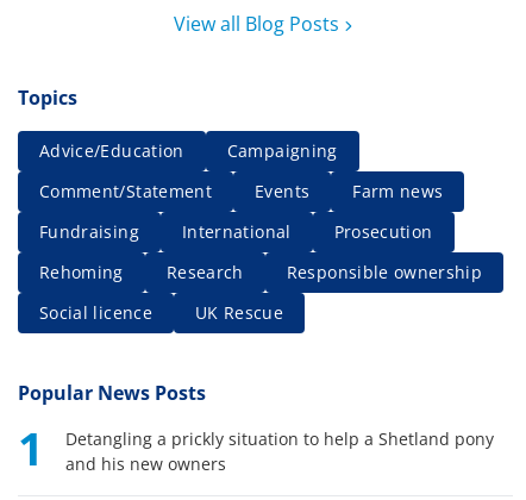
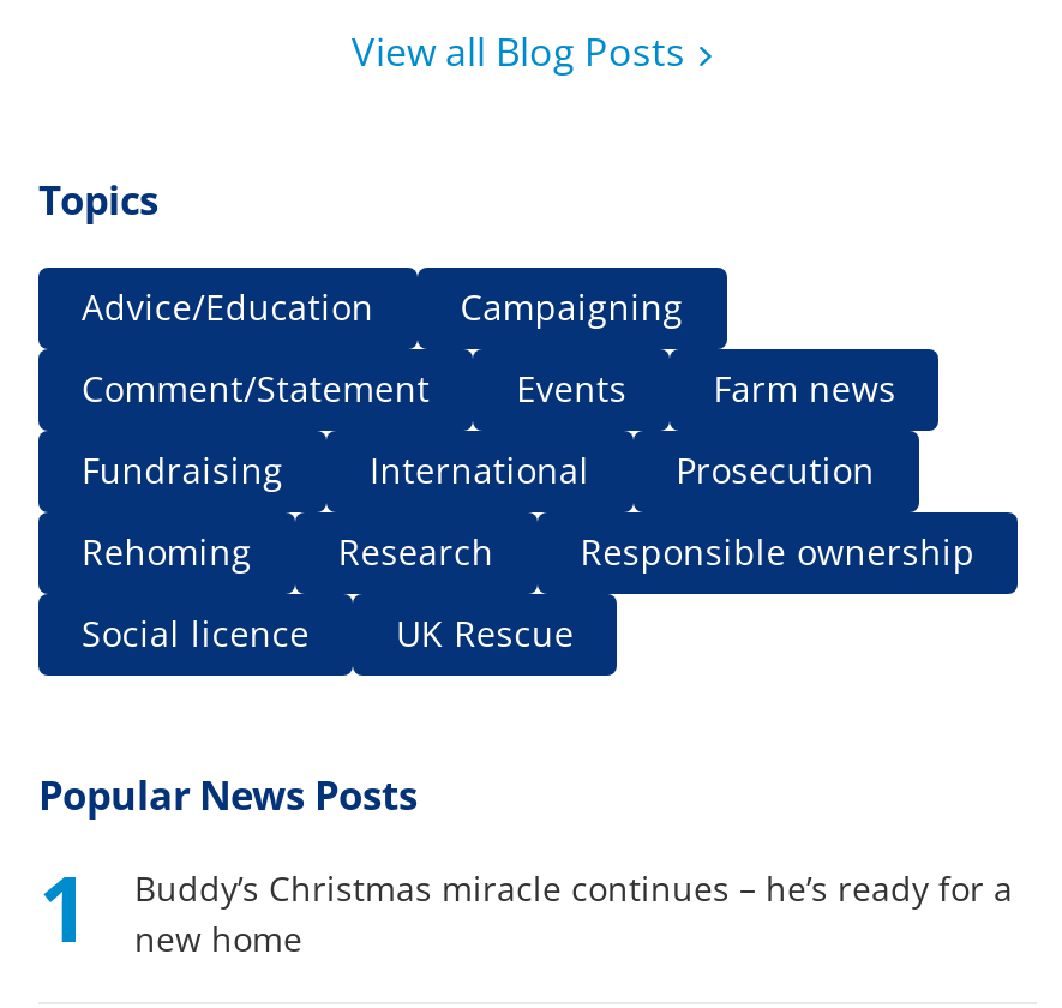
[65,428,494,475] Detangling a prickly situation to help a Shetland pony | and his new owners -> [134,865,1013,961] Buddy’s Christmas miracle continues – he’s ready for a | new home

